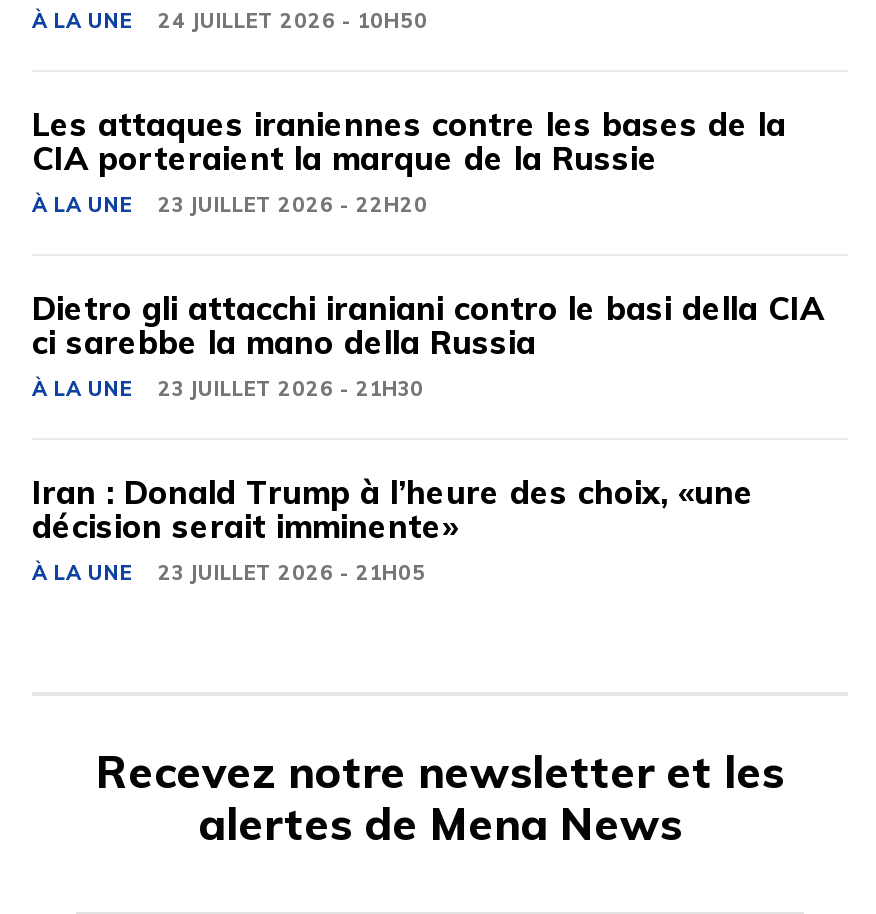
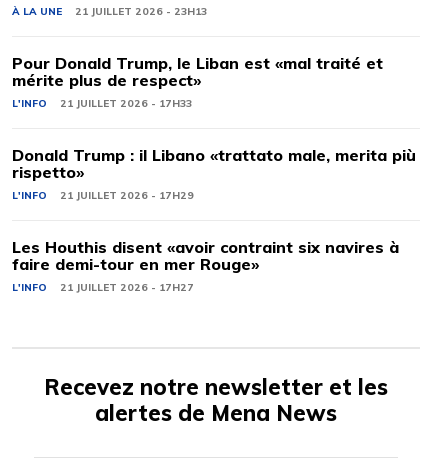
[32,8,428,34] À LA UNE 24 JUILLET 2026 - 10H50 -> [12,5,207,18] À LA UNE 21 JUILLET 2026 - 23H13
[32,104,786,218] Les attaques iraniennes contre les bases de la | CIA porteraient la marque de la Russie | À LA UNE | 23 JUILLET 2026 - 22H20 -> [12,53,383,110] Pour Donald Trump, le Liban est «mal traité et | mérite plus de respect» | L'INFO | 21 JUILLET 2026 - 17H33
[32,288,824,402] Dietro gli attacchi iraniani contro le basi della CIA | ci sarebbe la mano della Russia | À LA UNE | 23 JUILLET 2026 - 21H30 -> [12,145,416,202] Donald Trump : il Libano «trattato male, merita più | rispetto» | L'INFO | 21 JUILLET 2026 - 17H29
[32,472,754,586] Iran : Donald Trump à l’heure des choix, «une | décision serait imminente» | À LA UNE | 23 JUILLET 2026 - 21H05 -> [12,237,399,294] Les Houthis disent «avoir contraint six navires à | faire demi-tour en mer Rouge» | L'INFO | 21 JUILLET 2026 - 17H27

